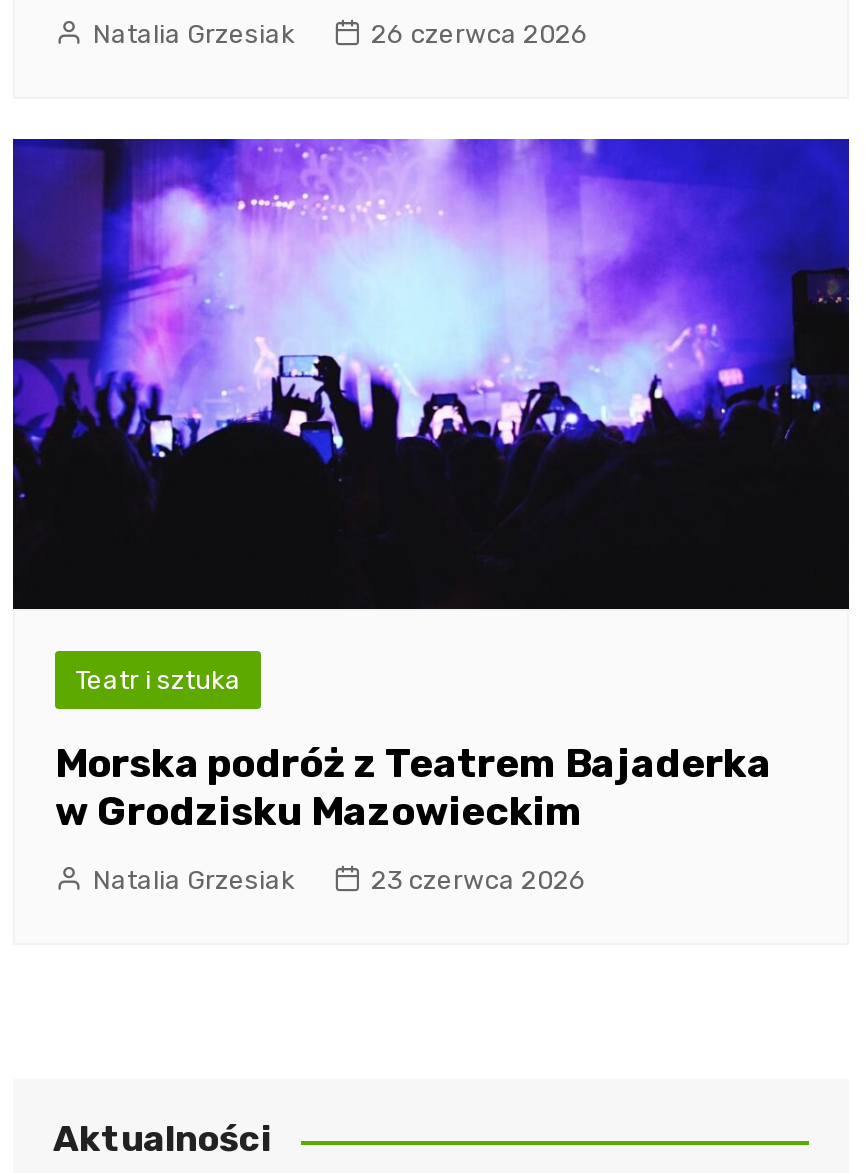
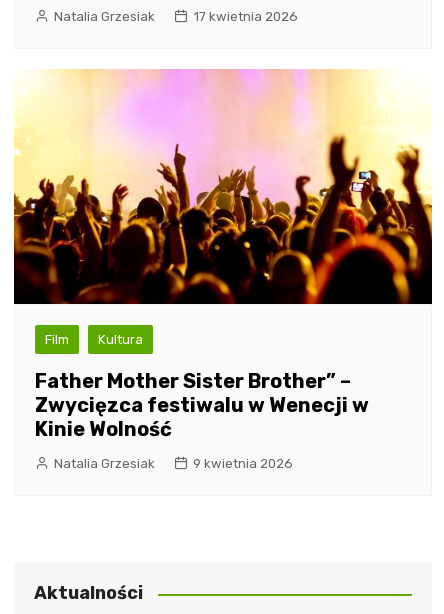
[371,19,589,49] 26 czerwca 2026 -> [193,9,298,24] 17 kwietnia 2026
[11,137,851,696] [image] | Teatr i sztuka -> [13,69,433,347] [image] | Film | Kultura
[55,740,771,836] Morska podróż z Teatrem Bajaderka | w Grodzisku Mazowieckim -> [35,369,369,441] Father Mother Sister Brother” – | Zwycięzca festiwalu w Wenecji w | Kinie Wolność
[371,866,587,896] 23 czerwca 2026 -> [193,456,293,471] 9 kwietnia 2026

